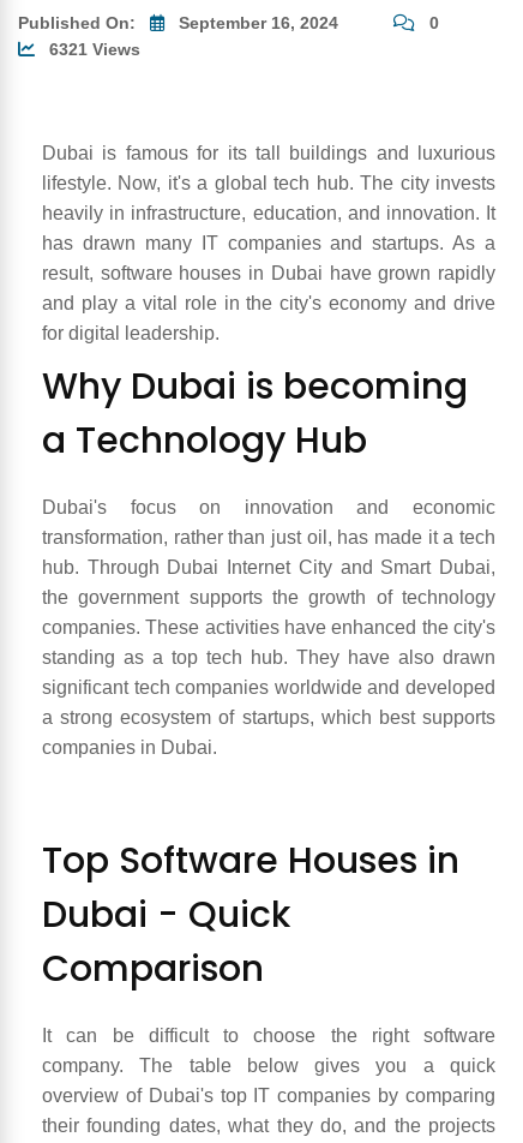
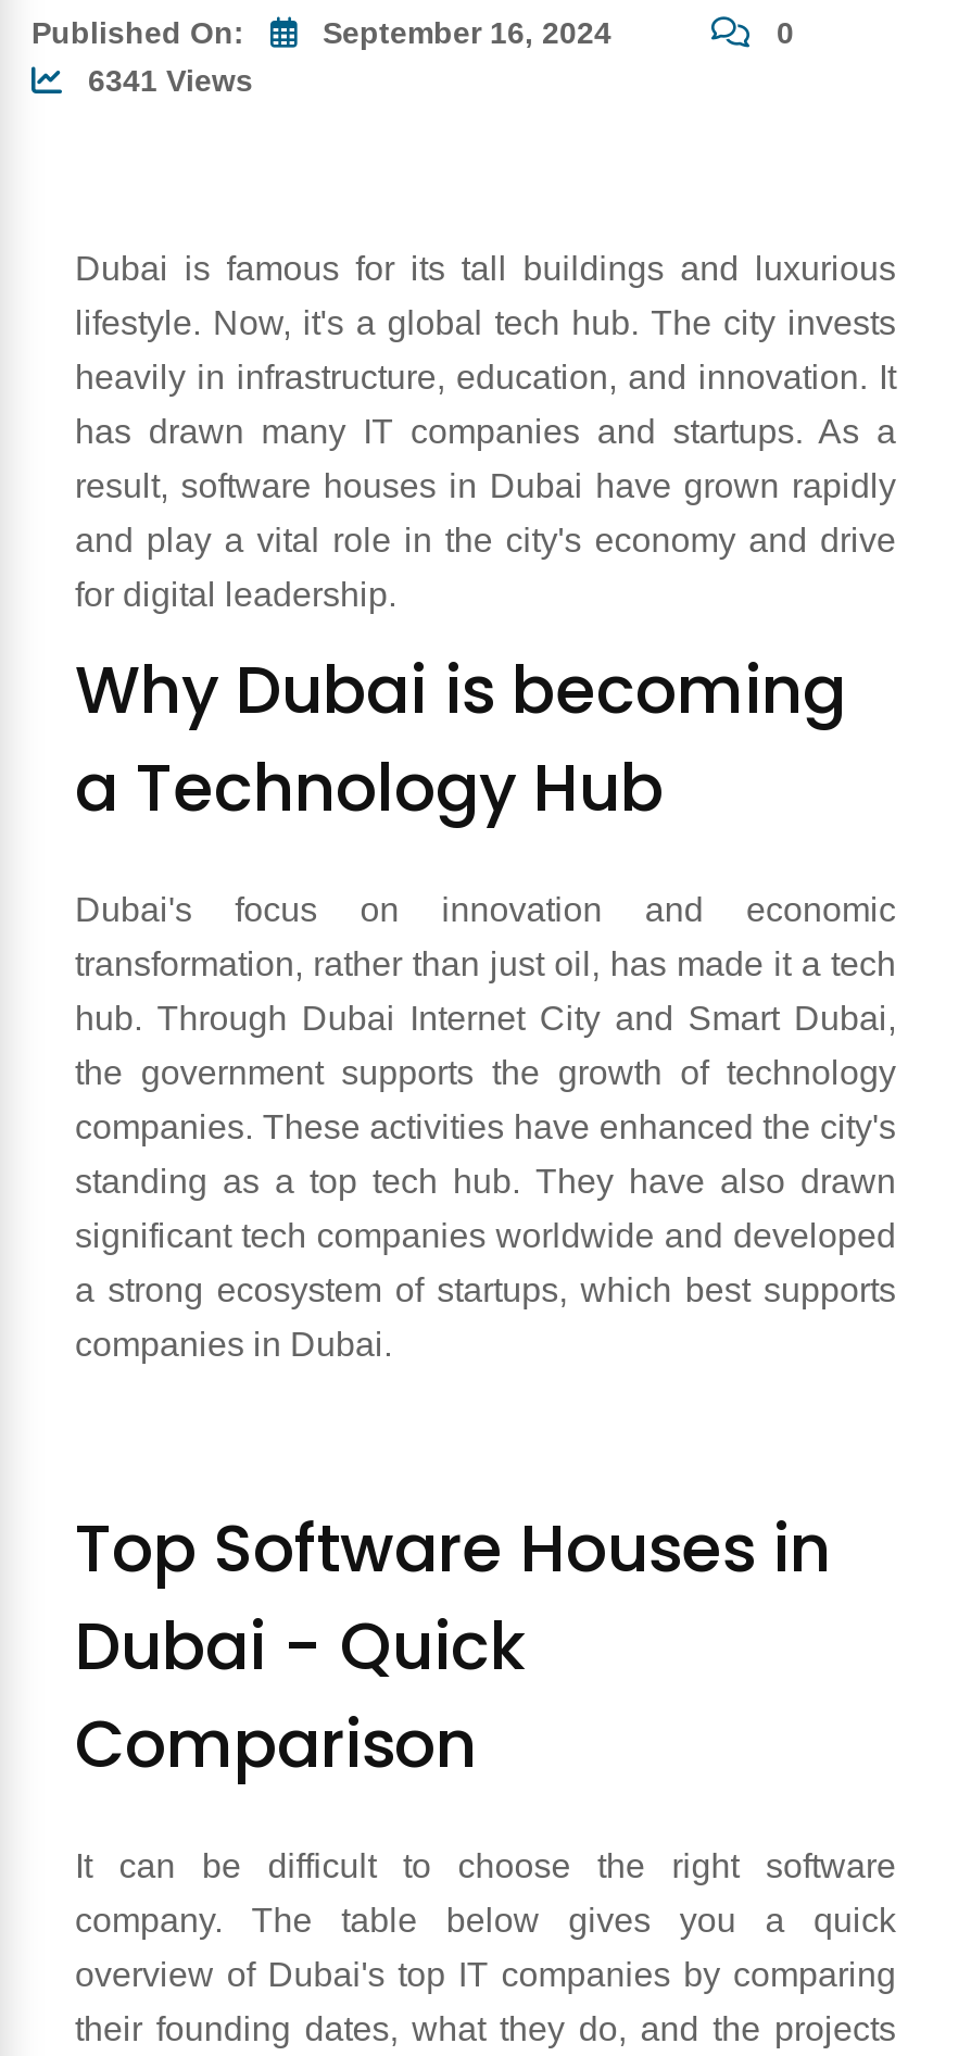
[49,40,140,59] 6321 Views -> [88,63,253,98] 6341 Views

